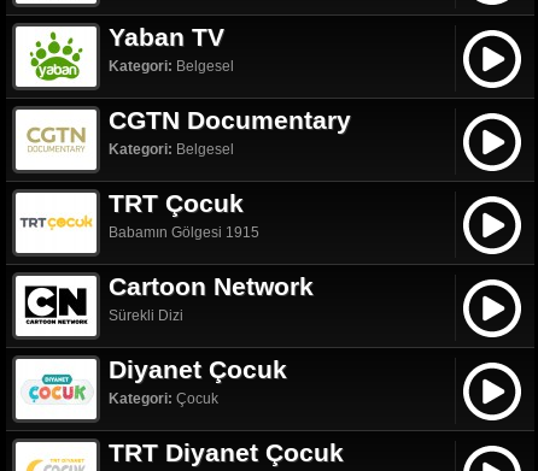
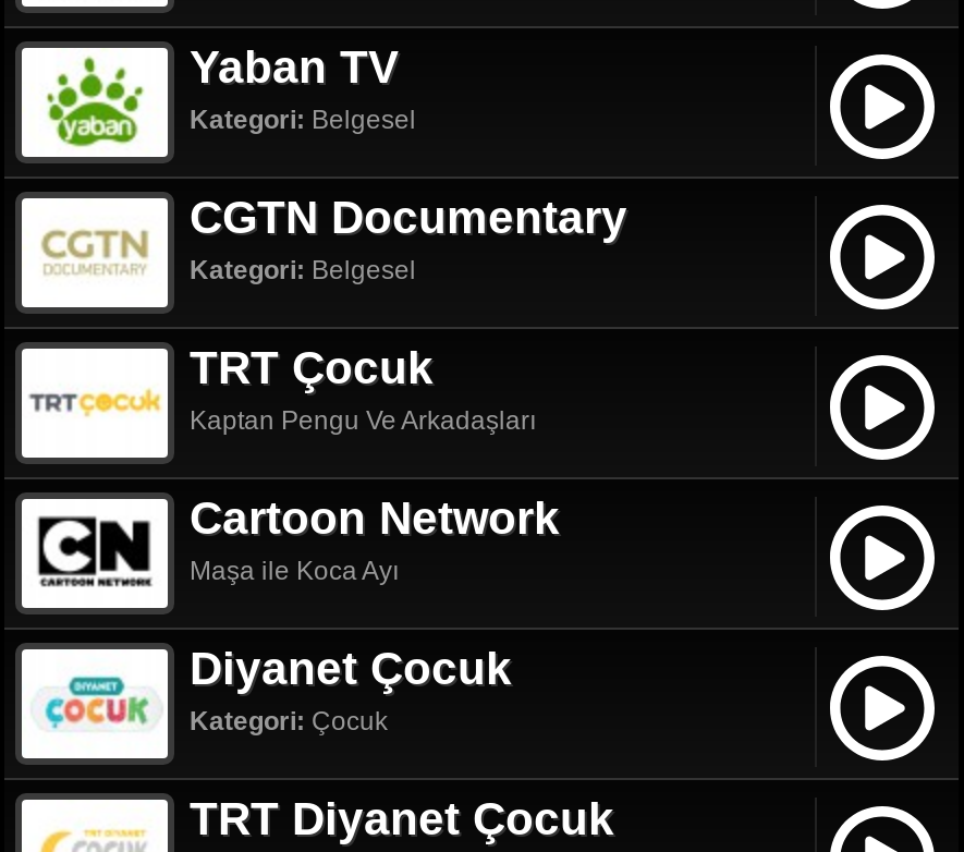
[109,224,259,241] Babamın Gölgesi 1915 -> [190,405,536,436] Kaptan Pengu Ve Arkadaşları
[109,307,183,324] Sürekli Dizi -> [190,556,399,586] Maşa ile Koca Ayı

